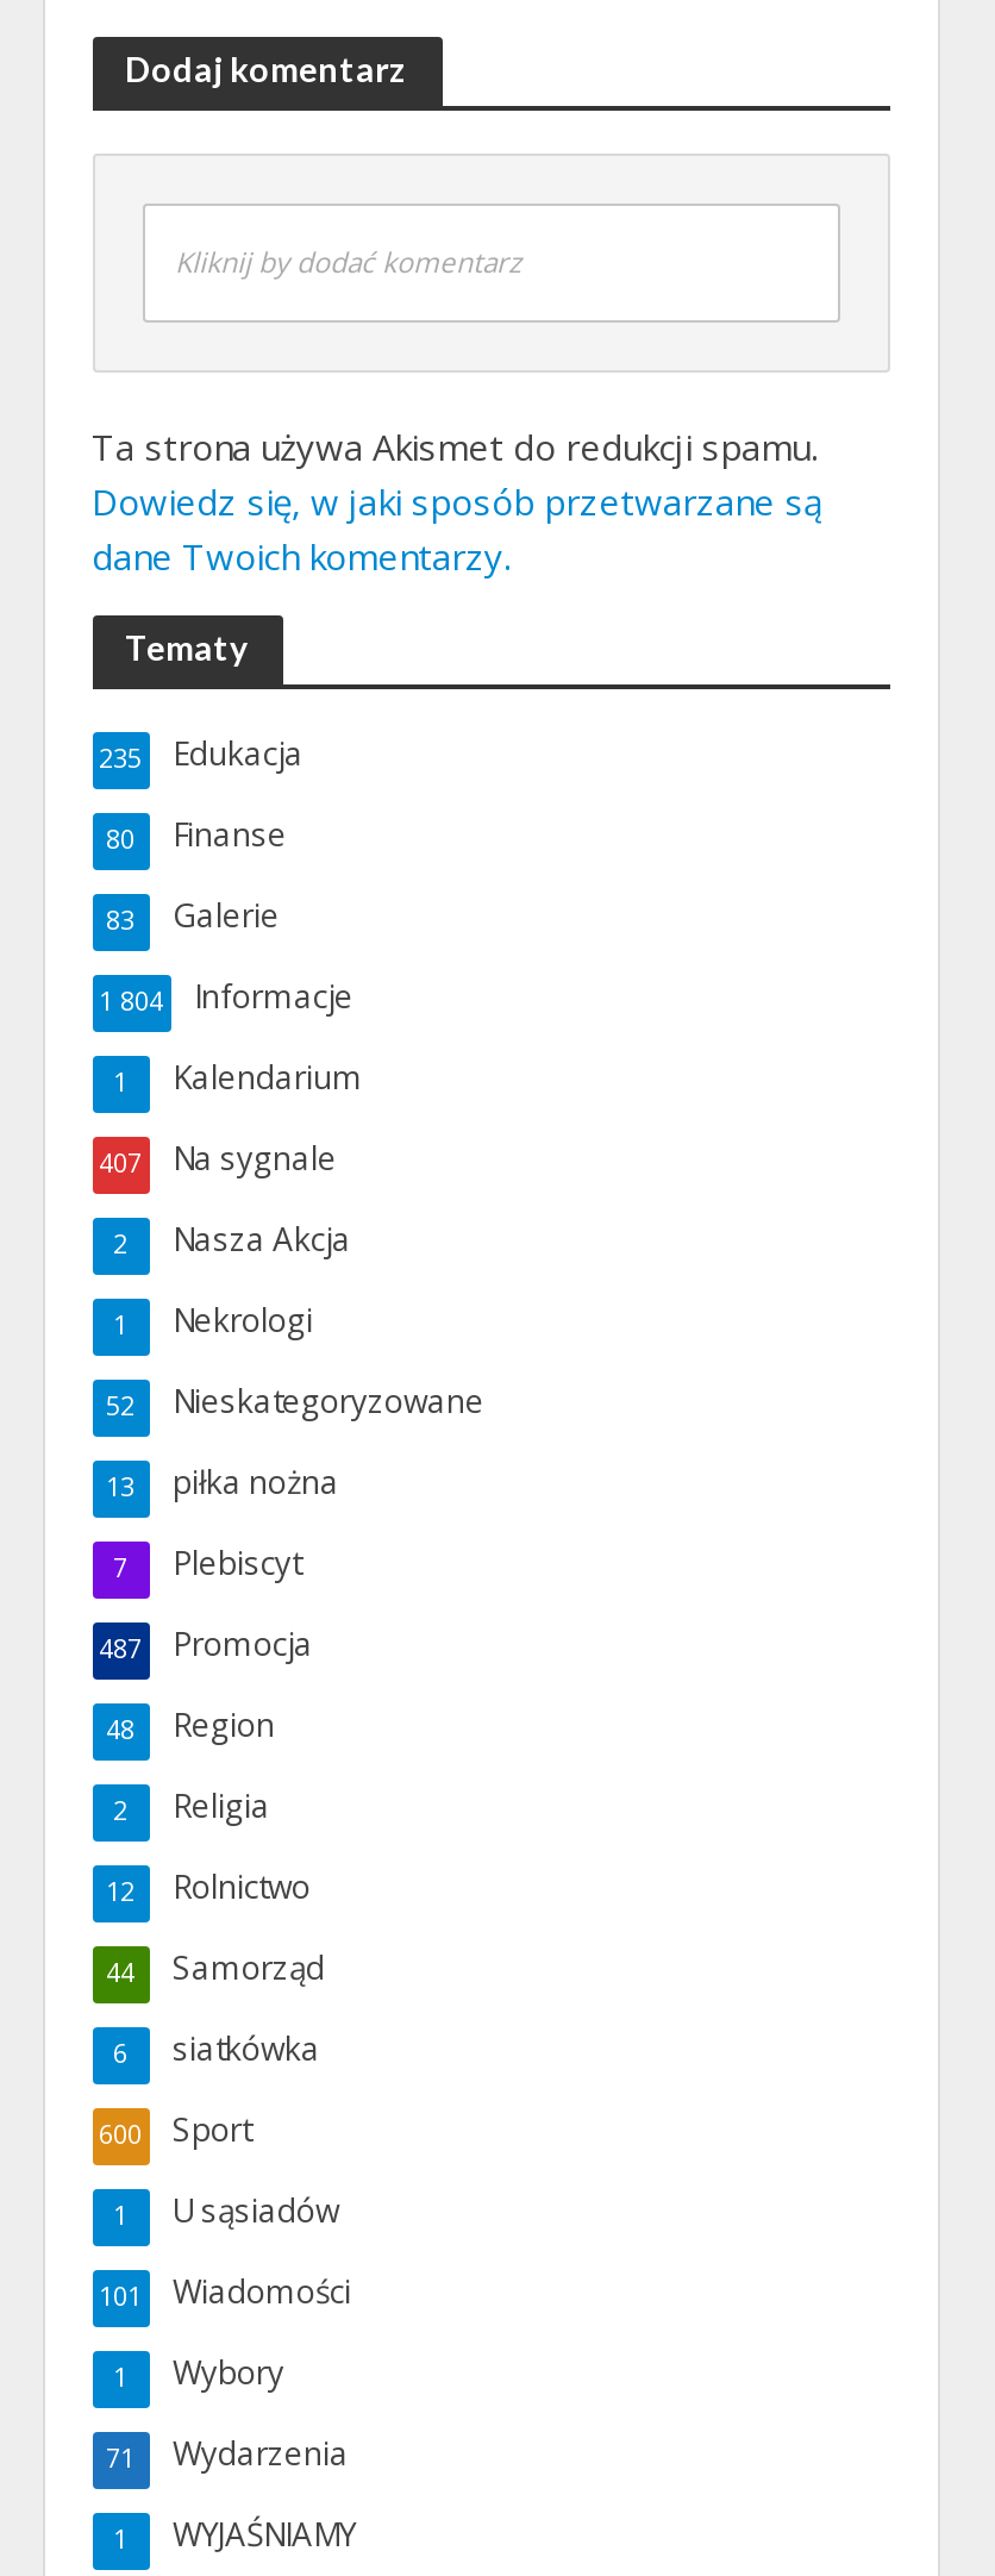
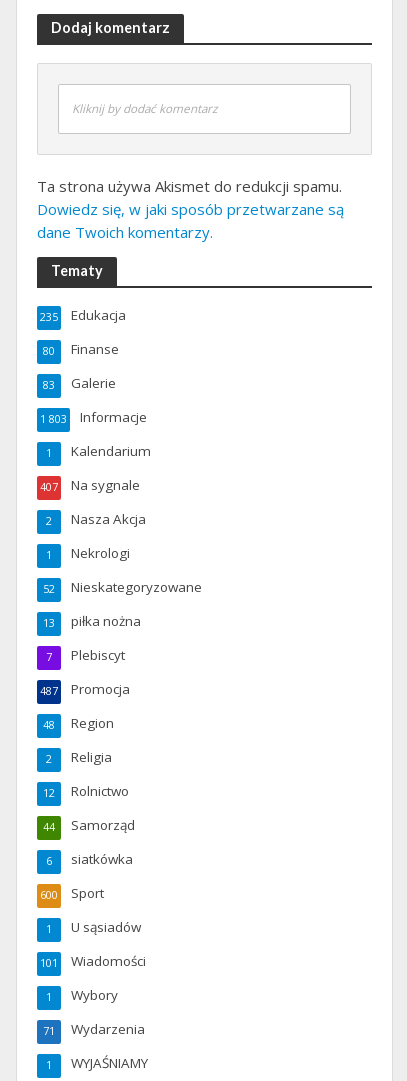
[99,975,353,1018] 1 804 Informacje -> [39,408,146,426] 1 803 Informacje

